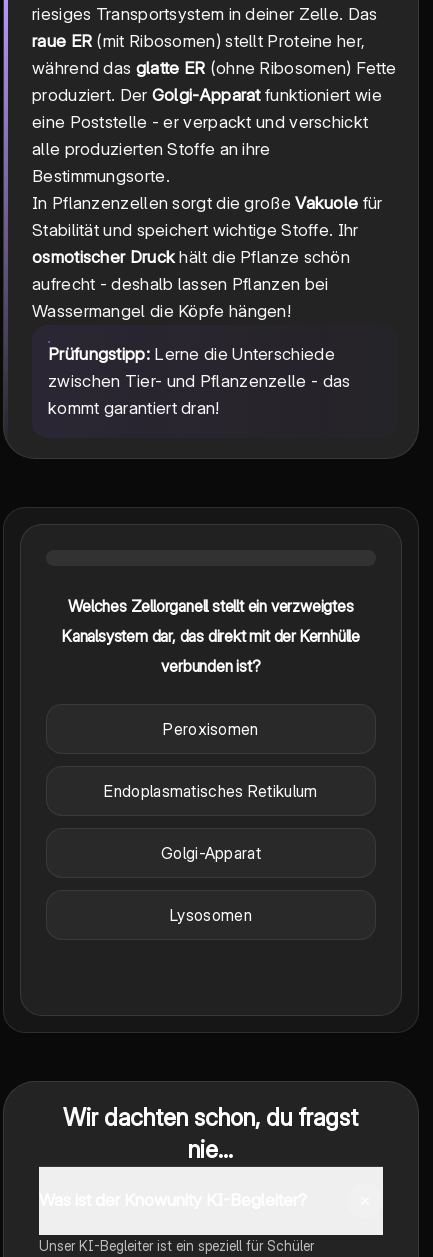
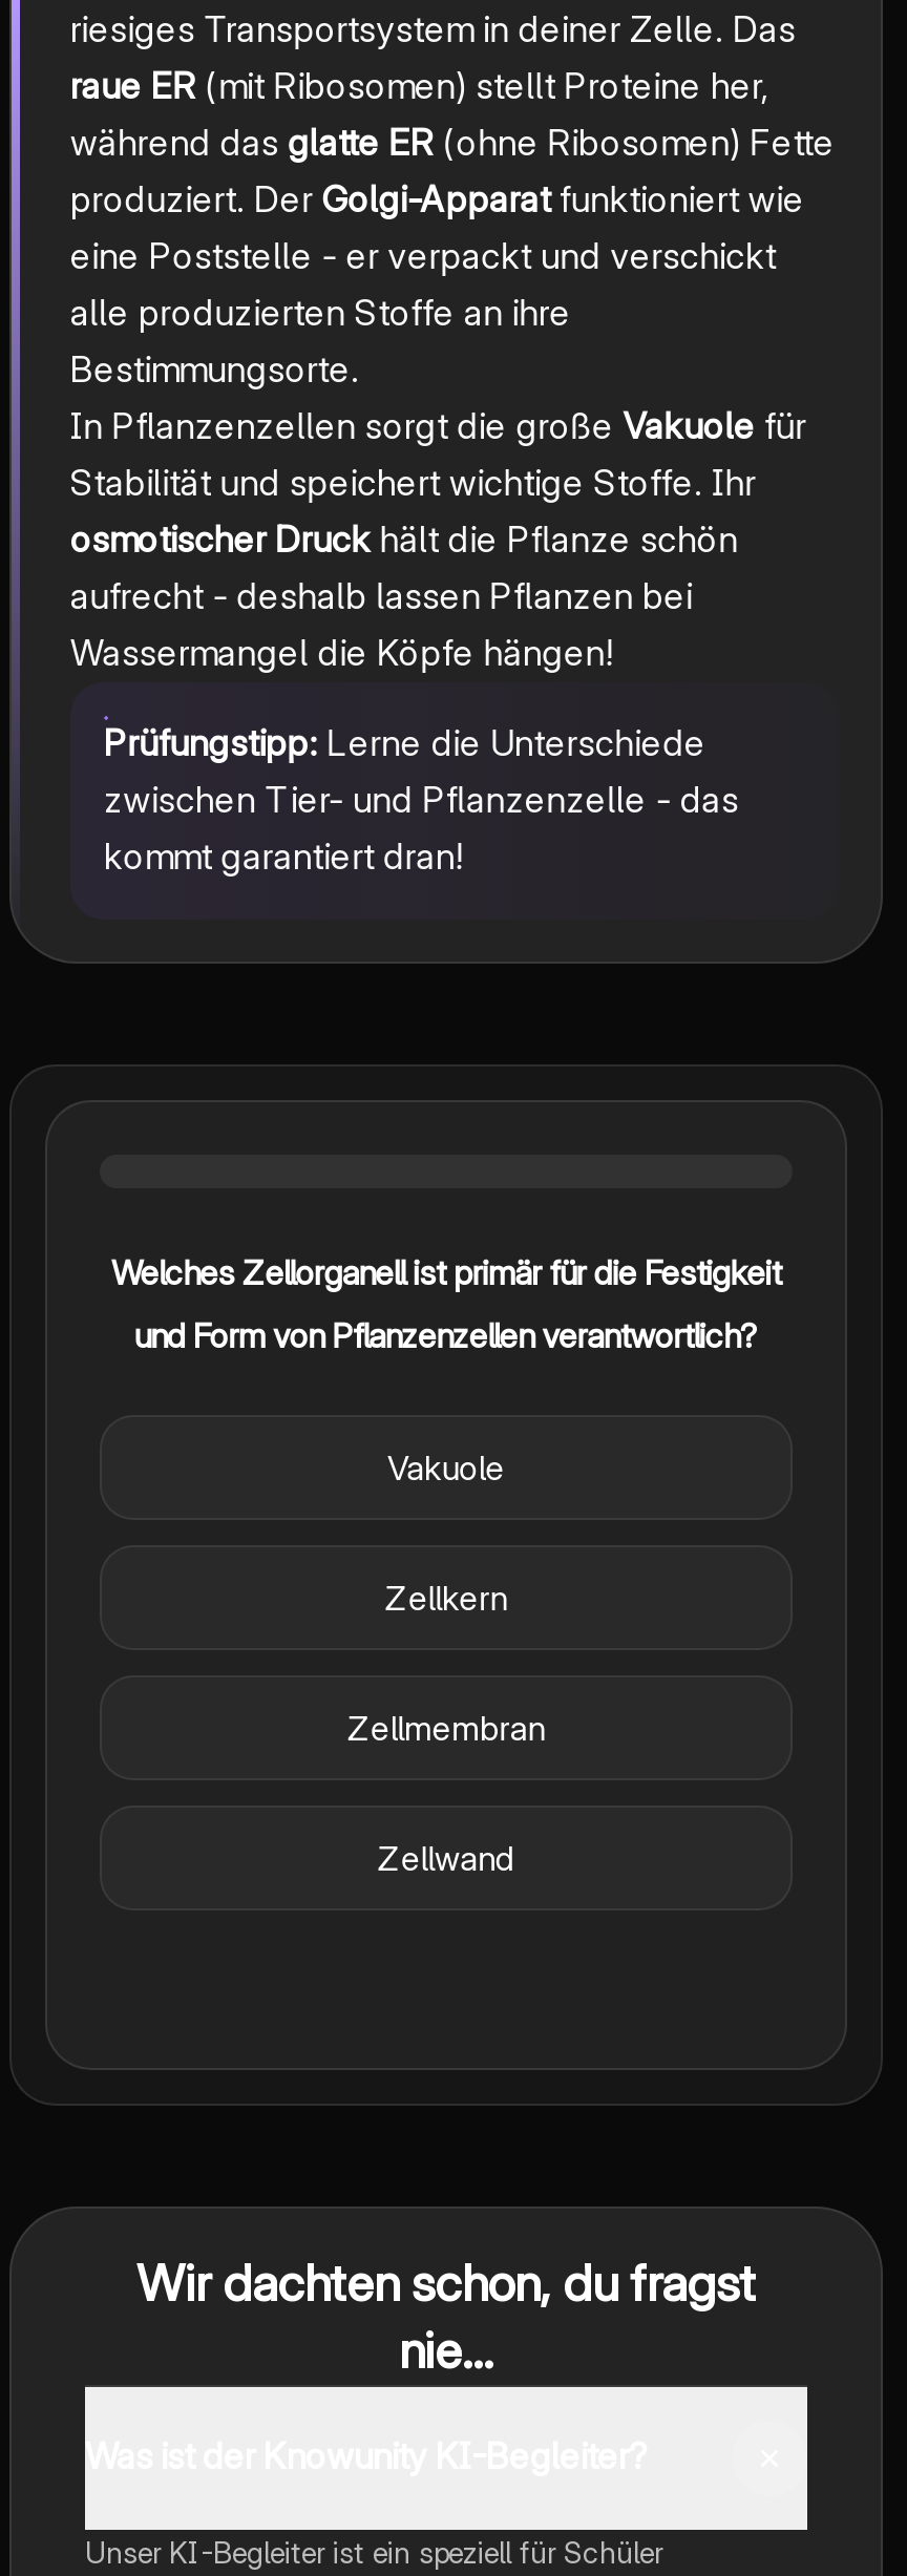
[62,596,360,925] Welches Zellorganell stellt ein verzweigtes | Kanalsystem dar, das direkt mit der Kernhülle | verbunden ist? | Peroxisomen | Endoplasmatisches Retikulum | Golgi-Apparat | Lysosomen -> [111,1251,781,1879] Welches Zellorganell ist primär für die Festigkeit | und Form von Pflanzenzellen verantwortlich? | Vakuole | Zellkern | Zellmembran | Zellwand

